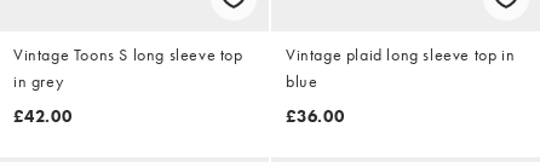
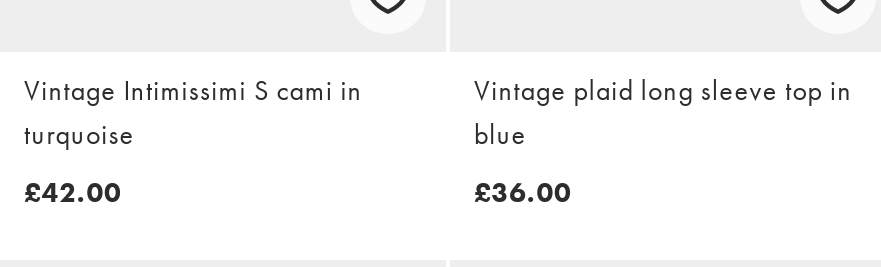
[13,43,243,91] Vintage Toons S long sleeve top | in grey -> [24,71,363,151] Vintage Intimissimi S cami in | turquoise

